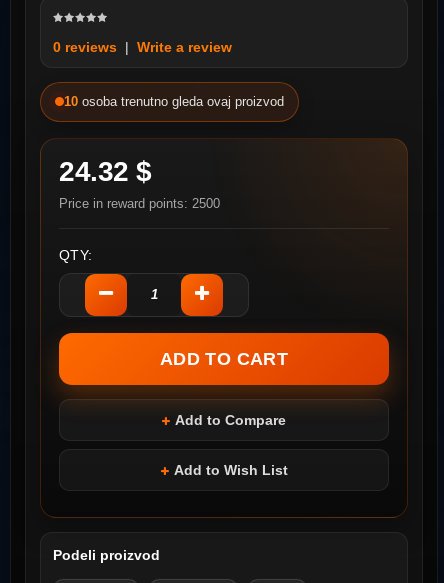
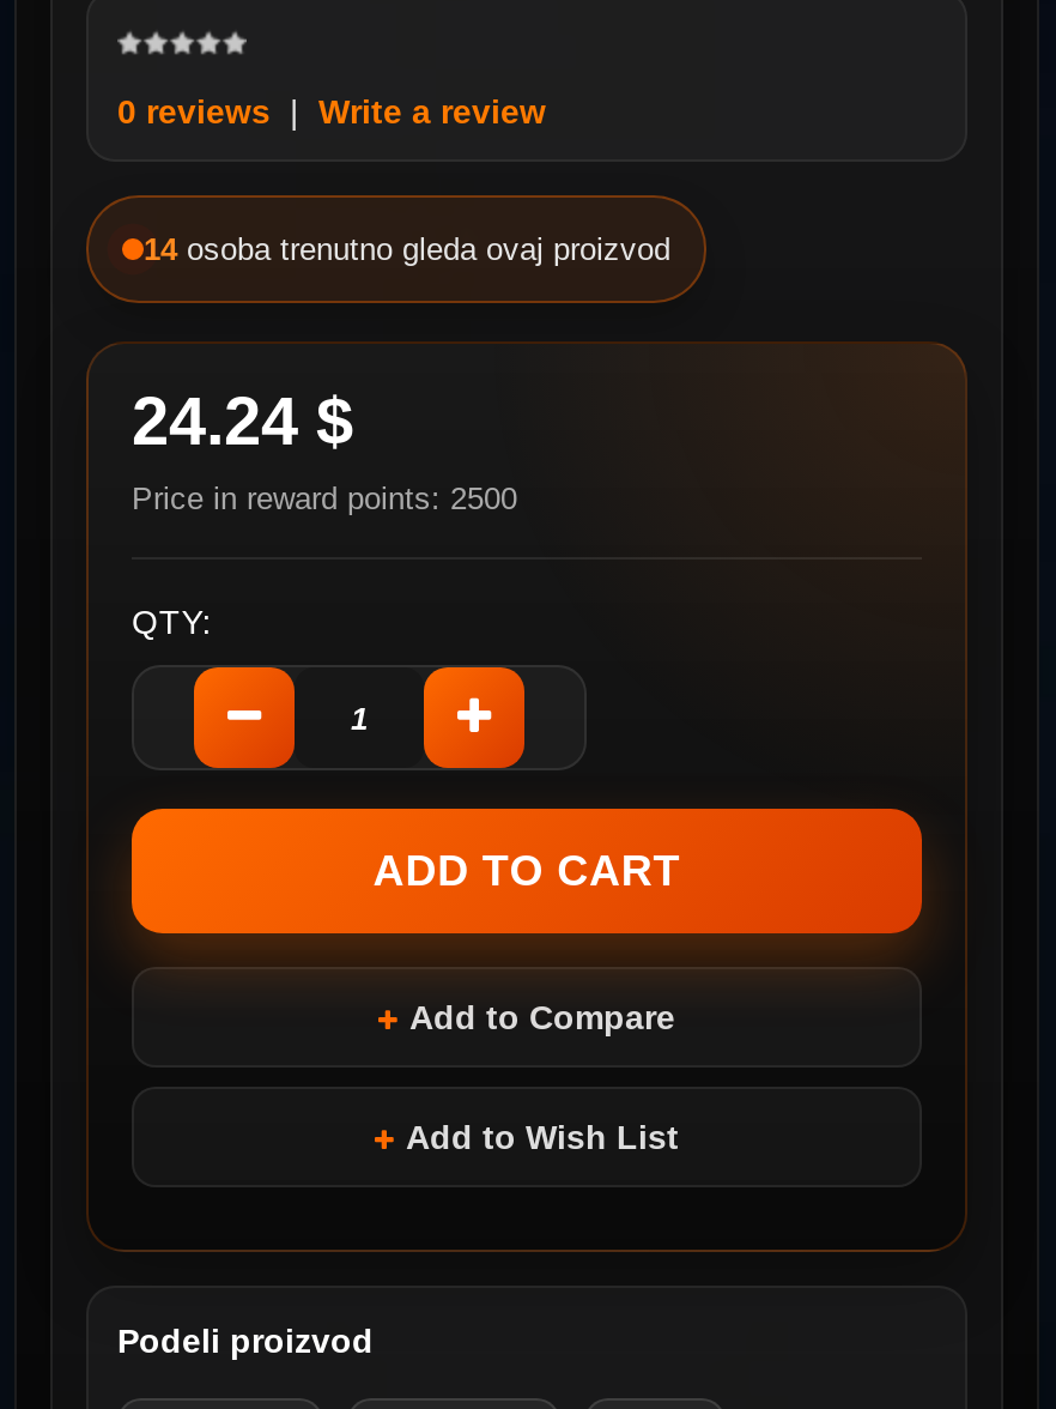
[64,94,284,109] 10 osoba trenutno gleda ovaj proizvod -> [144,230,670,266] 14 osoba trenutno gleda ovaj proizvod
[59,156,151,187] 24.32 $ -> [132,385,353,459] 24.24 $

